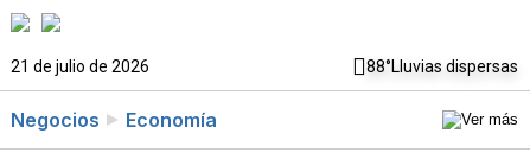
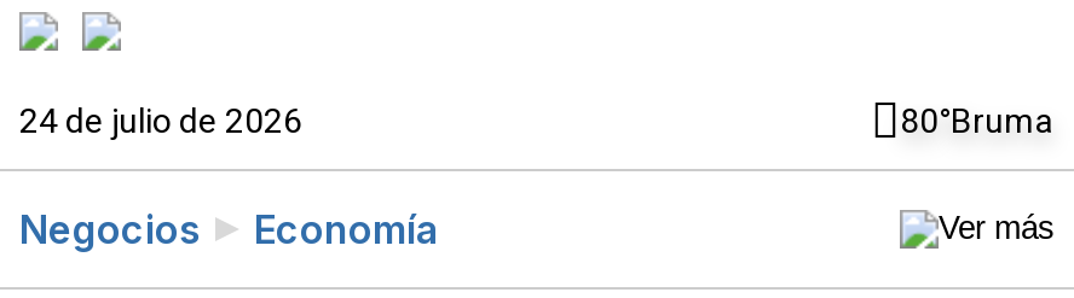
[11,57,518,76] 21 de julio de 2026 | 88°Lluvias dispersas -> [19,101,1055,140] 24 de julio de 2026 | 80°Bruma

